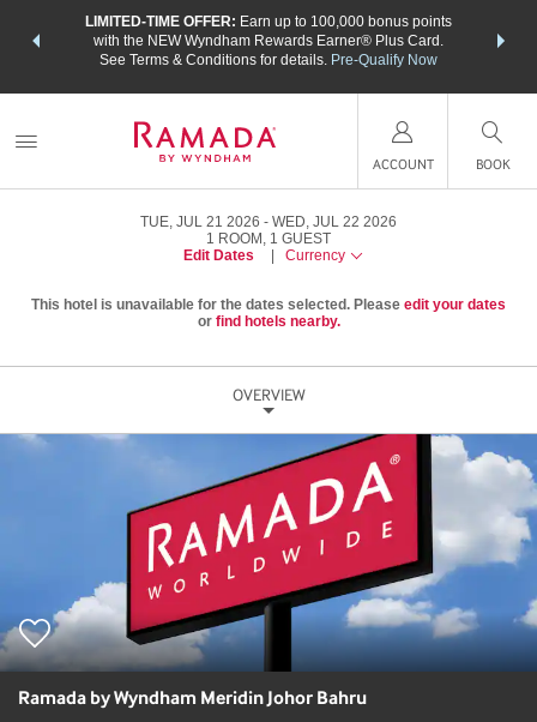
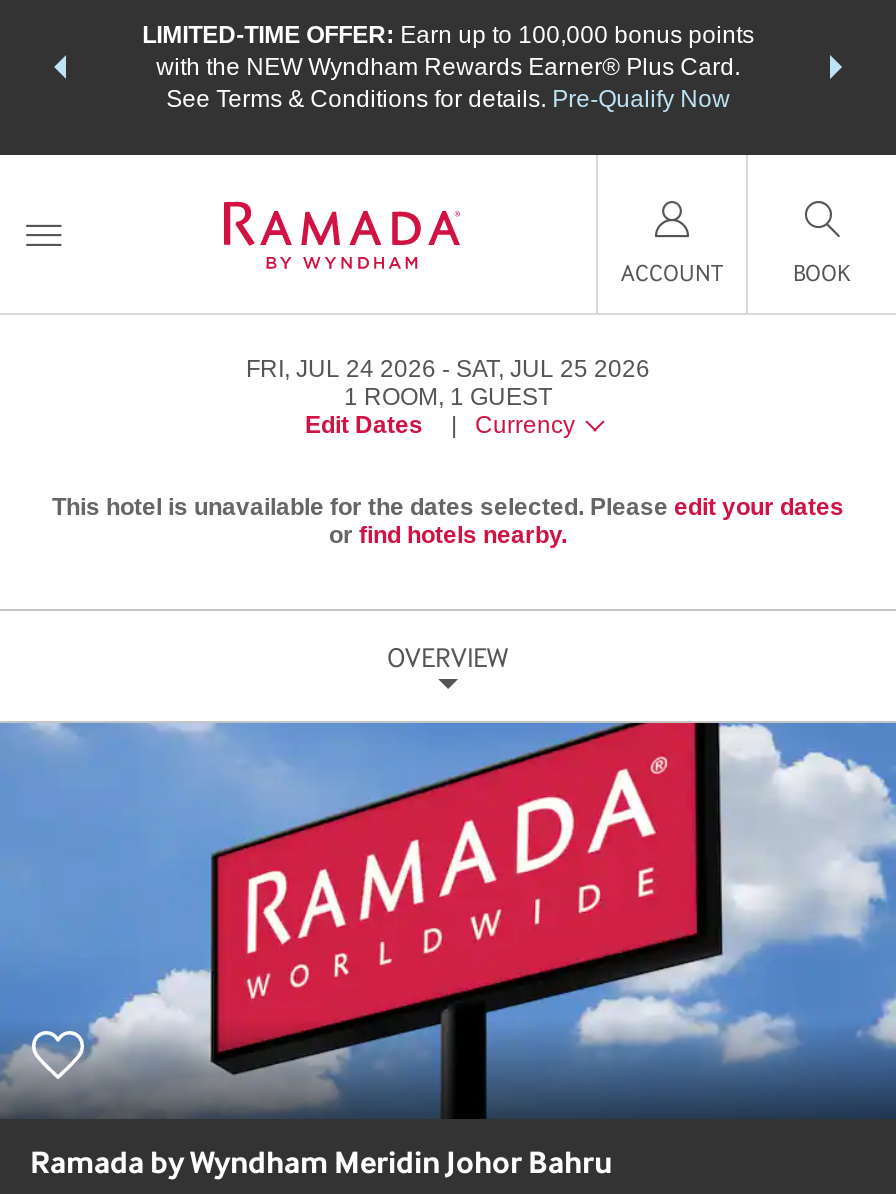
[140,213,260,230] TUE, JUL 21 2026 -> [246,355,436,383] FRI, JUL 24 2026
[272,213,397,230] WED, JUL 22 2026 -> [456,355,650,383] SAT, JUL 25 2026

